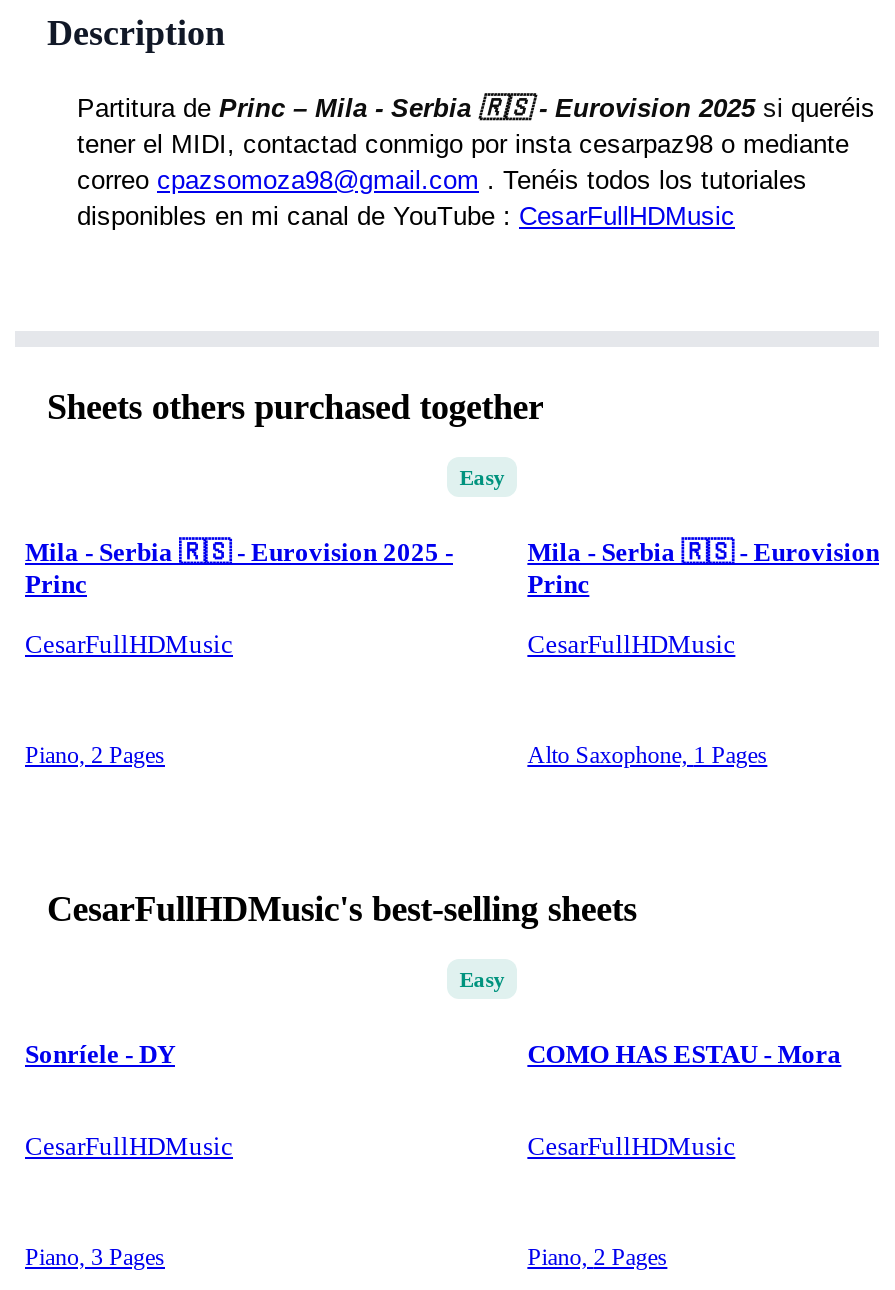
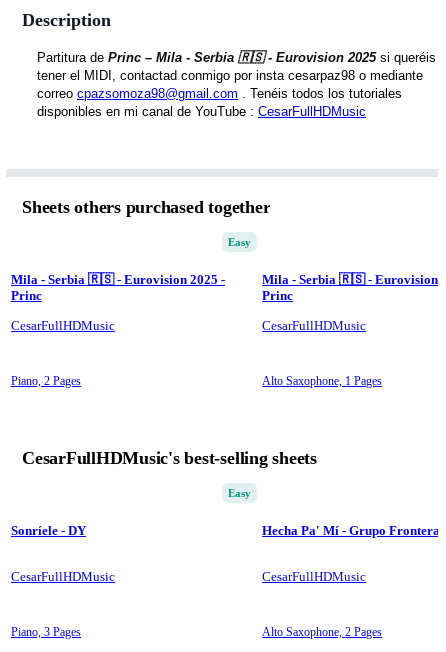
[527,1039,841,1069] COMO HAS ESTAU - Mora -> [262,523,440,538] Hecha Pa' Mí - Grupo Frontera
[527,1243,667,1271] Piano, 2 Pages -> [262,625,382,639] Alto Saxophone, 2 Pages

